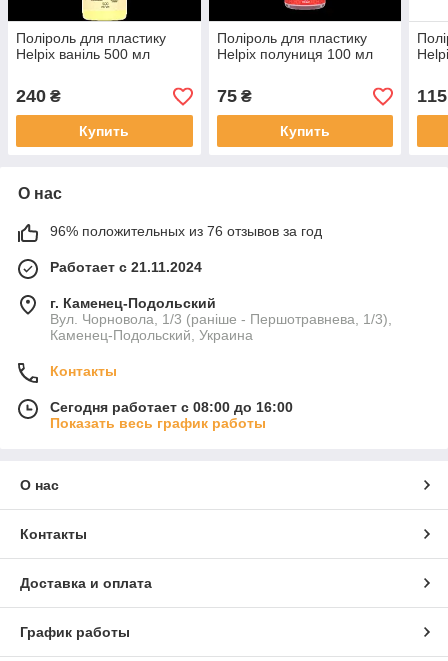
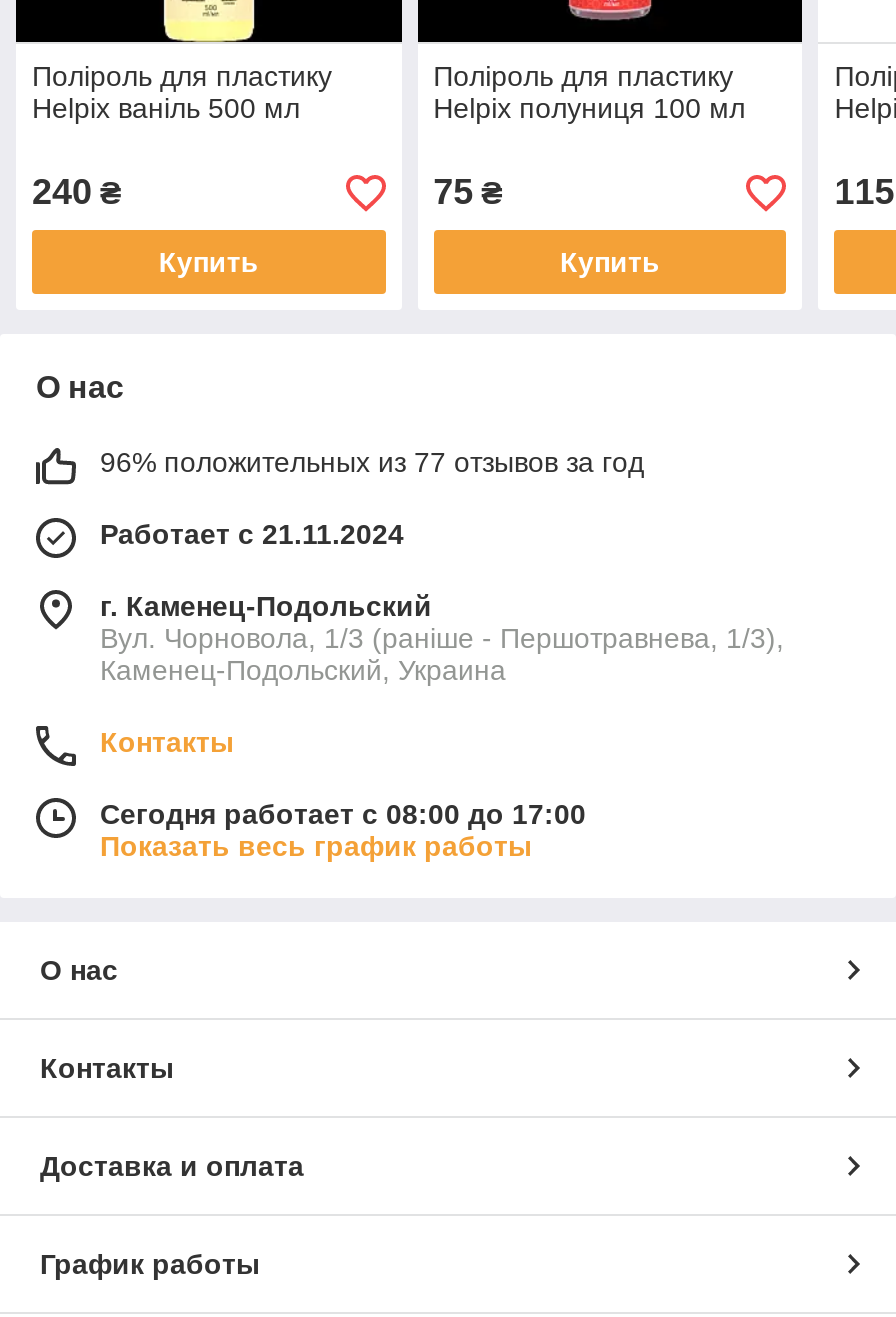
[50,223,322,239] 96% положительных из 76 отзывов за год -> [100,447,644,479] 96% положительных из 77 отзывов за год
[50,399,293,415] Сегодня работает с 08:00 до 16:00 -> [100,799,586,831] Сегодня работает с 08:00 до 17:00

